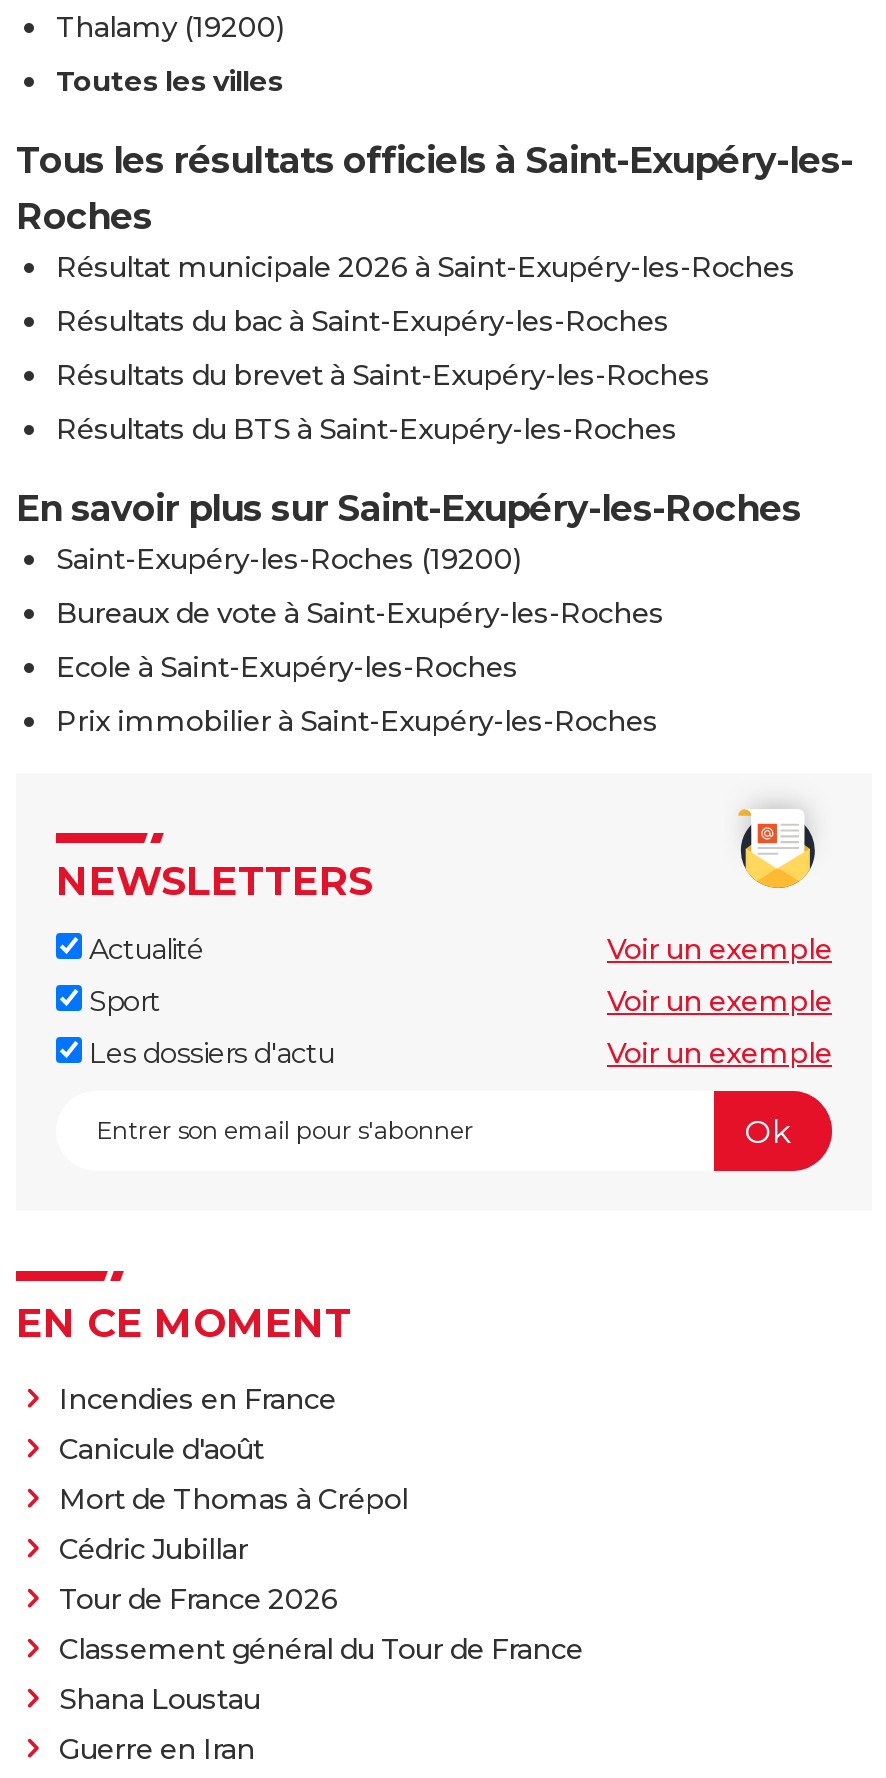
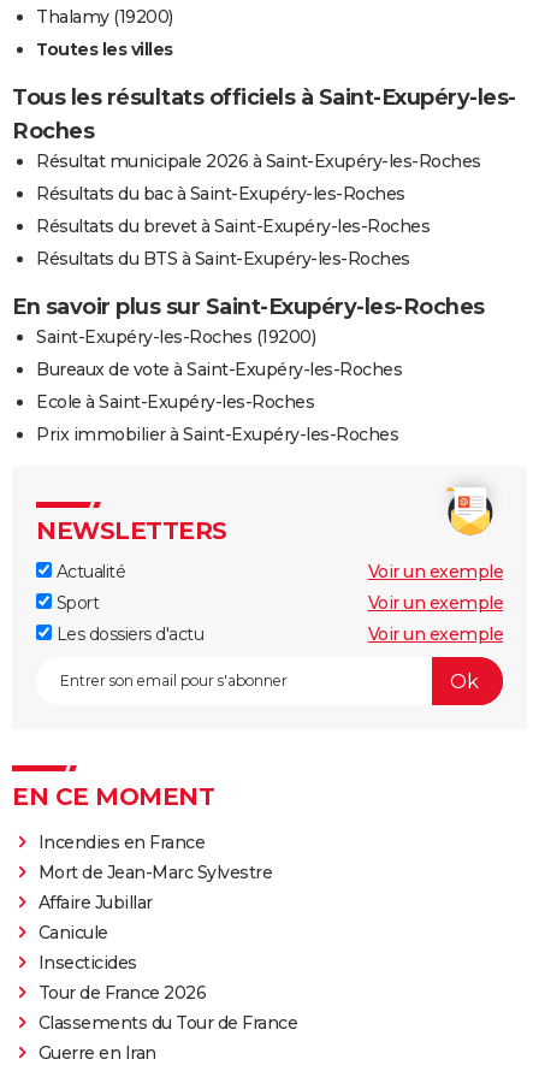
[59,1431,408,1567] Canicule d'août | Mort de Thomas à Crépol | Cédric Jubillar -> [38,862,272,974] Mort de Jean-Marc Sylvestre | Affaire Jubillar | Canicule | Insecticides
moved [59,1581,338,1617] -> [38,982,206,1004]: Tour de France 2026
[59,1631,583,1717] Classement général du Tour de France | Shana Loustau -> [38,1012,297,1034] Classements du Tour de France

